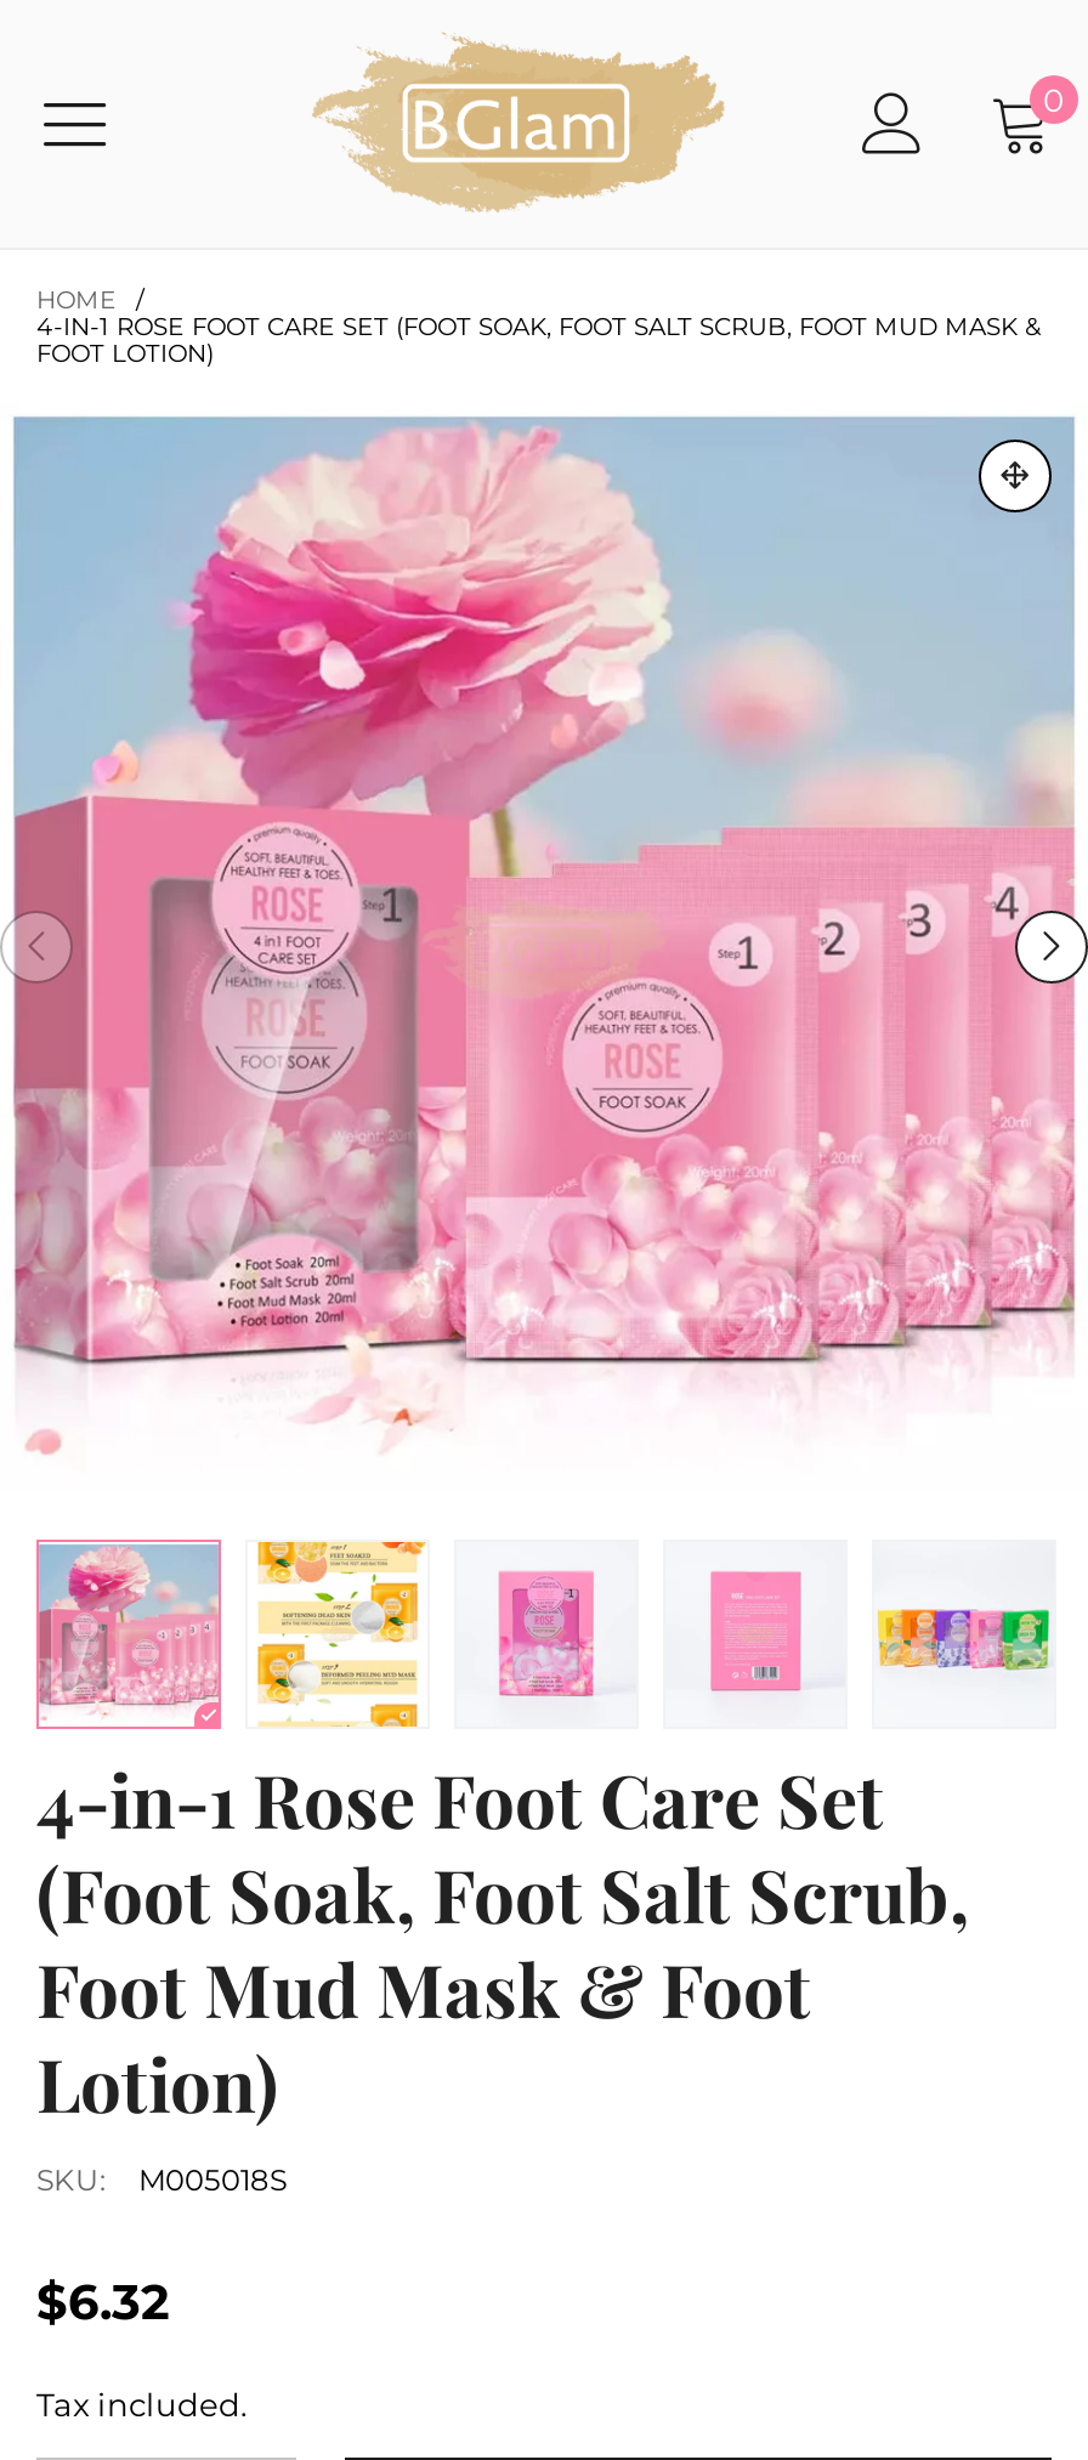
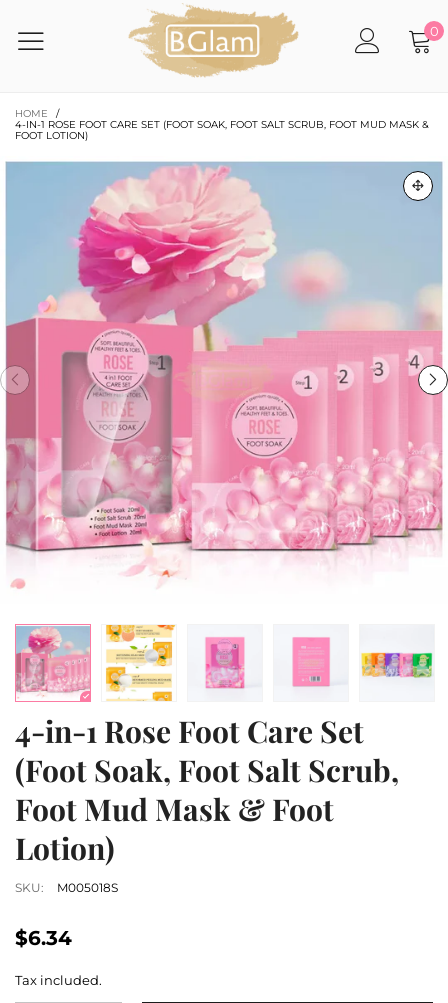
[36,2273,170,2332] $6.32 -> [15,926,72,950] $6.34

